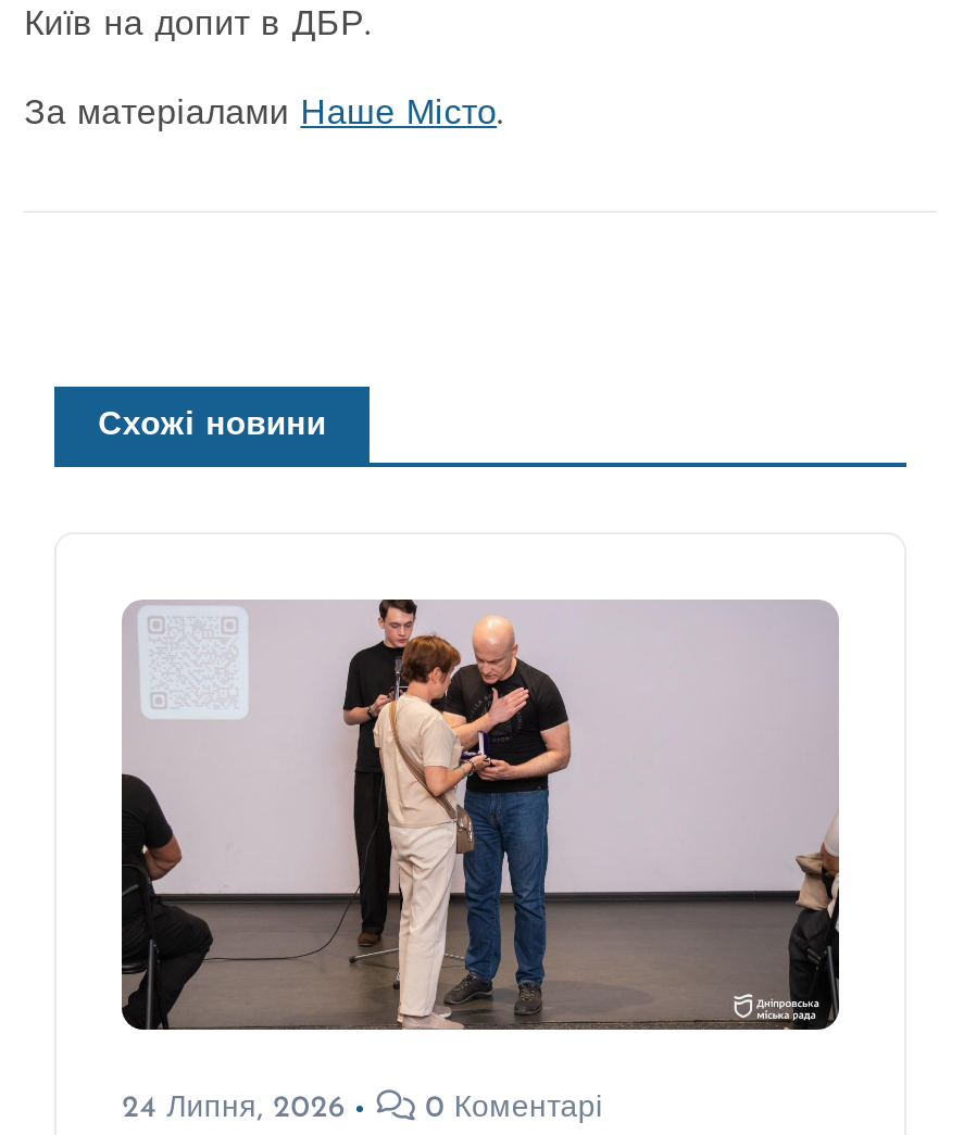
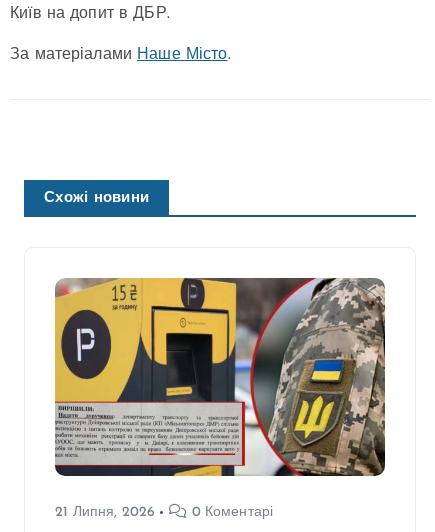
[120,597,841,1125] [image] | 24 Липня, 2026 -> [54,277,386,520] [image] | 21 Липня, 2026

